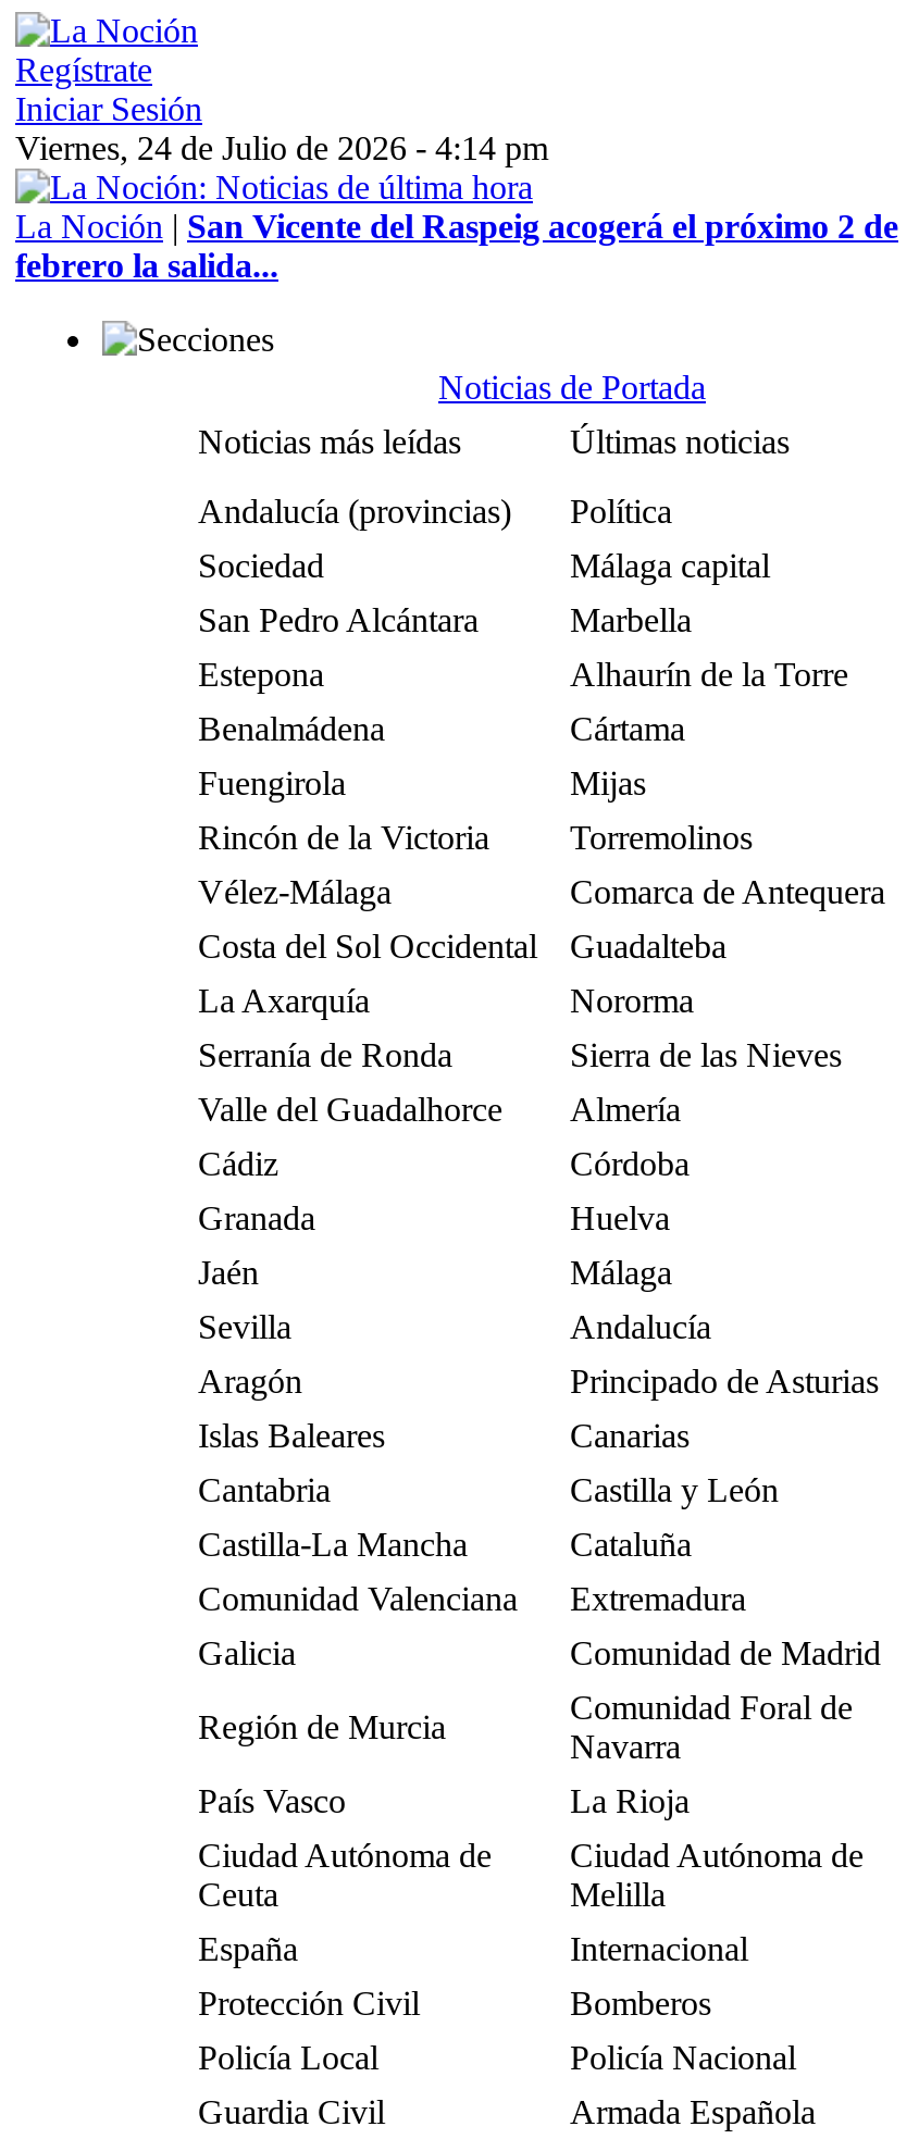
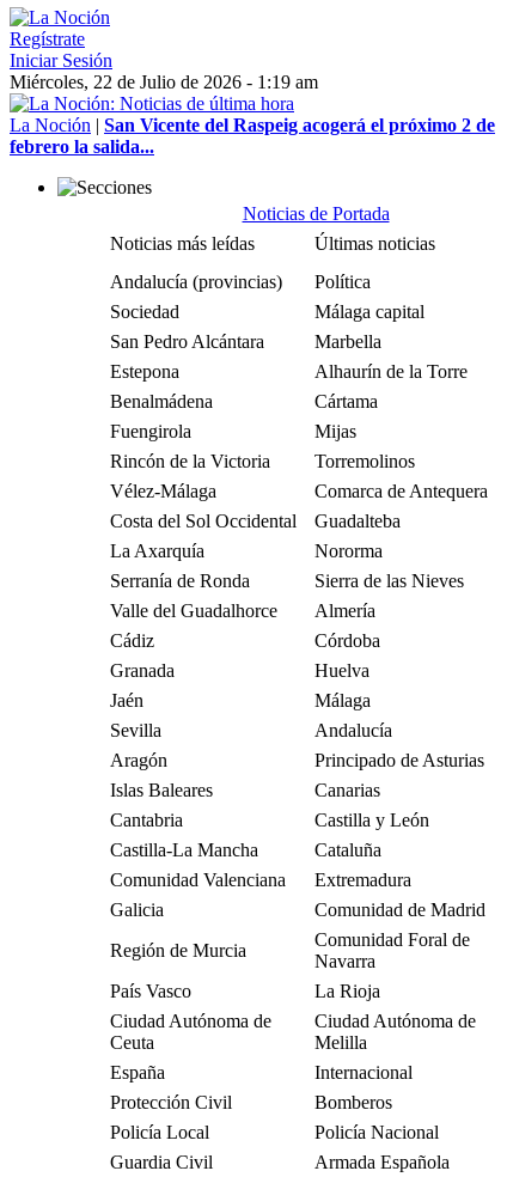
[15,129,548,166] Viernes, 24 de Julio de 2026 - 4:14 pm -> [10,72,318,92] Miércoles, 22 de Julio de 2026 - 1:19 am

